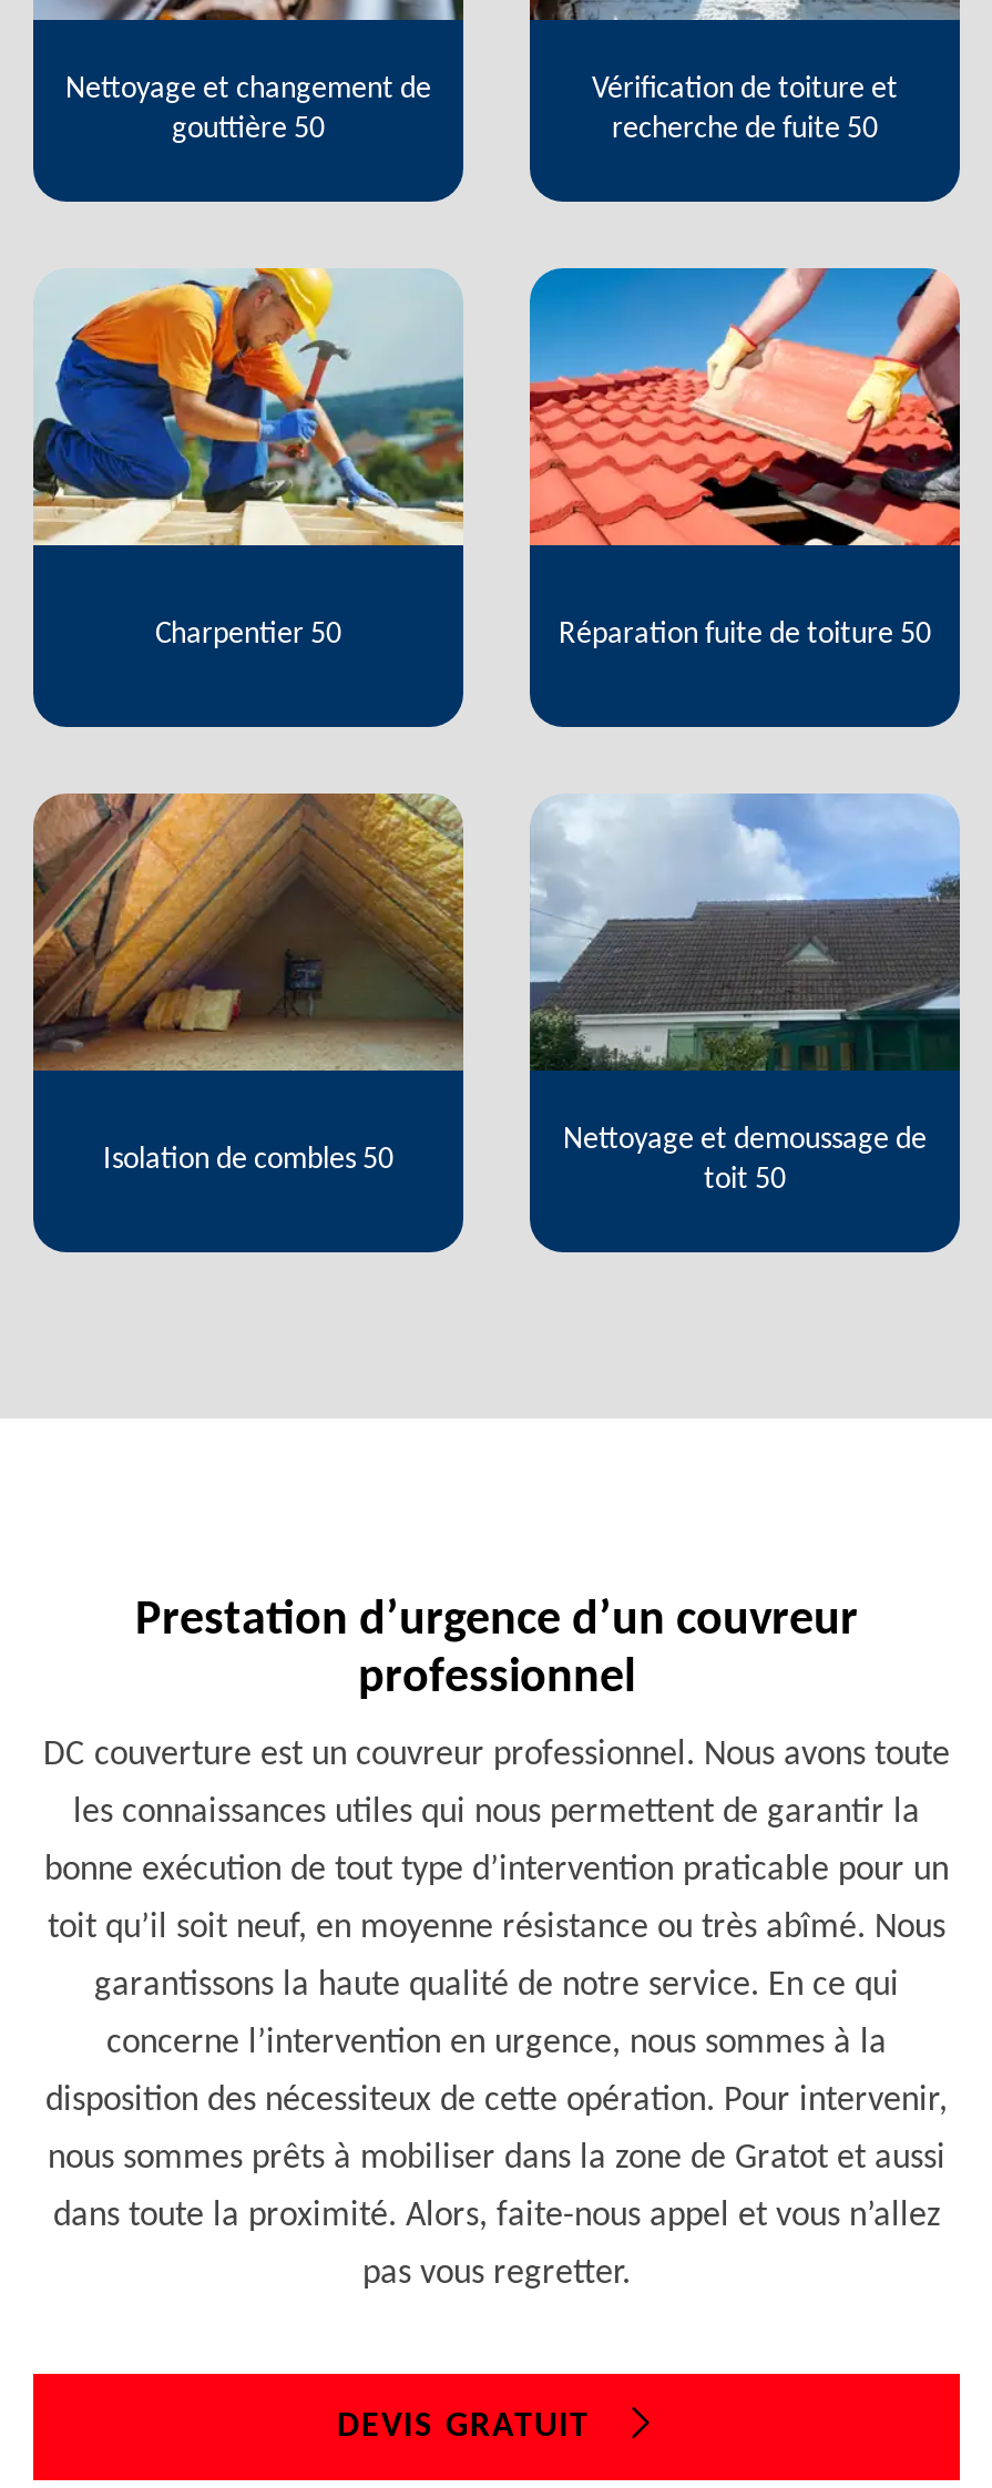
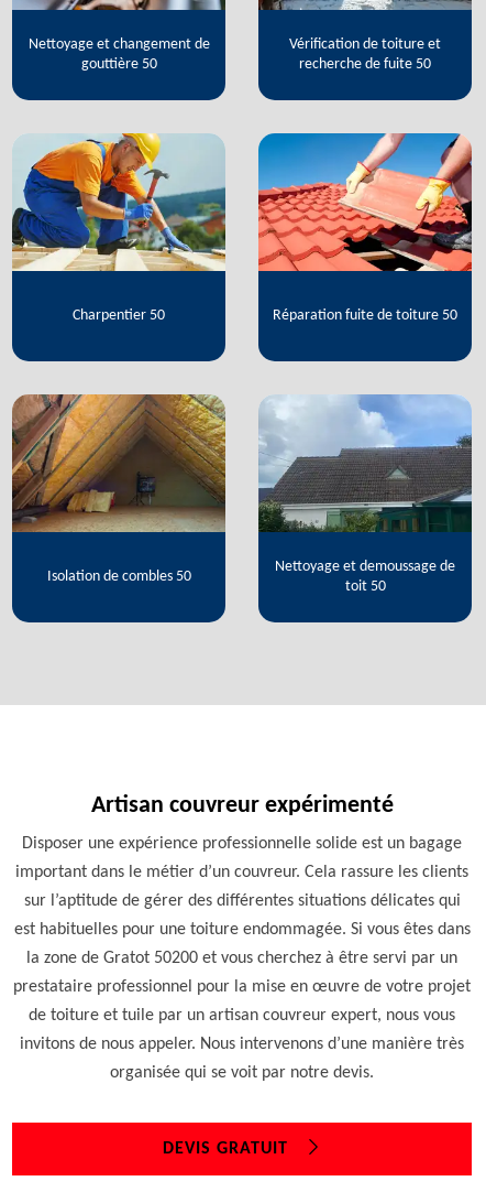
[43,1595,950,2291] Prestation d’urgence d’un couvreur | professionnel | DC couverture est un couvreur professionnel. Nous avons toute | les connaissances utiles qui nous permettent de garantir la | bonne exécution de tout type d’intervention praticable pour un | toit qu’il soit neuf, en moyenne résistance ou très abîmé. Nous | garantissons la haute qualité de notre service. En ce qui | concerne l’intervention en urgence, nous sommes à la | disposition des nécessiteux de cette opération. Pour intervenir, | nous sommes prêts à mobiliser dans la zone de Gratot et aussi | dans toute la proximité. Alors, faite-nous appel et vous n’allez | pas vous regretter. -> [13,793,471,1081] Artisan couvreur expérimenté | Disposer une expérience professionnelle solide est un bagage | important dans le métier d’un couvreur. Cela rassure les clients | sur l’aptitude de gérer des différentes situations délicates qui | est habituelles pour une toiture endommagée. Si vous êtes dans | la zone de Gratot 50200 et vous cherchez à être servi par un | prestataire professionnel pour la mise en œuvre de votre projet | de toiture et tuile par un artisan couvreur expert, nous vous | invitons de nous appeler. Nous intervenons d’une manière très | organisée qui se voit par notre devis.

